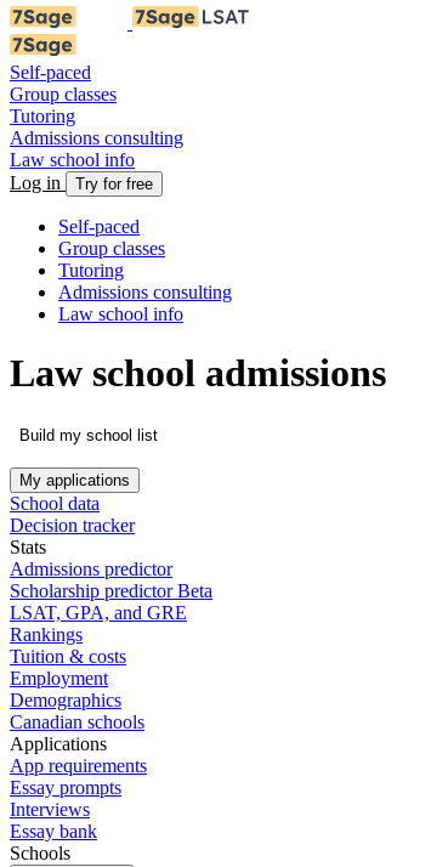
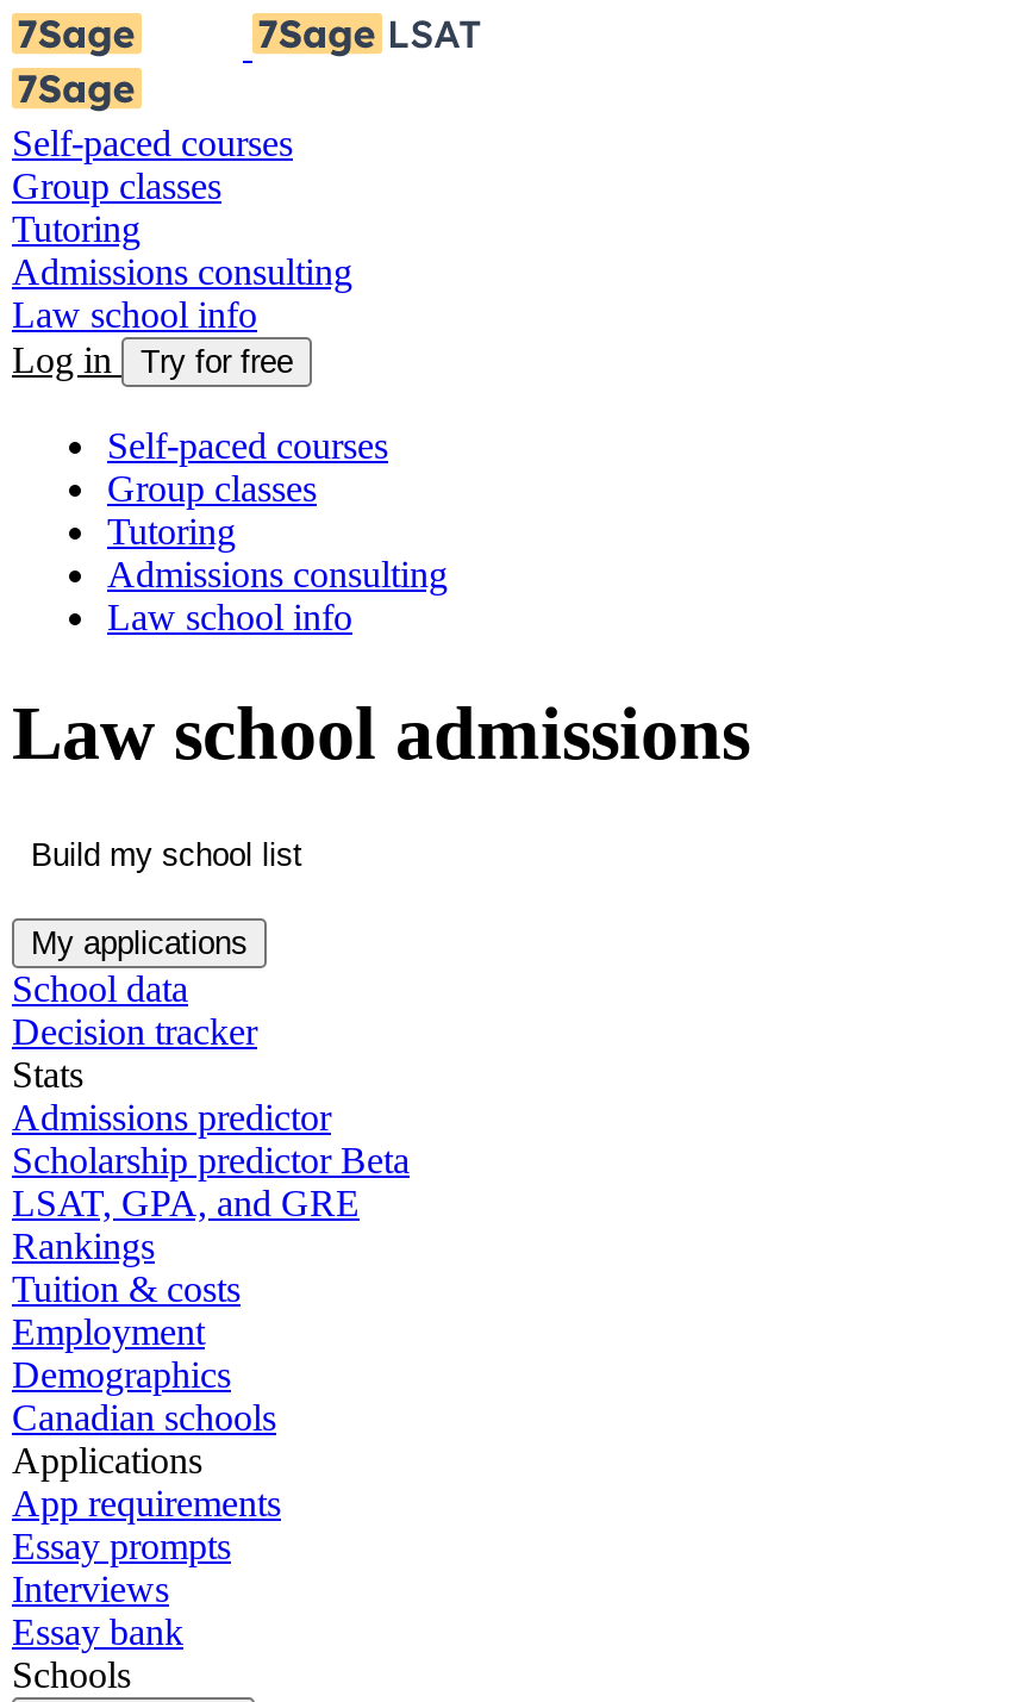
[10,62,91,83] Self-paced -> [12,123,293,163] Self-paced courses
[58,216,140,237] Self-paced -> [107,425,388,466] Self-paced courses

